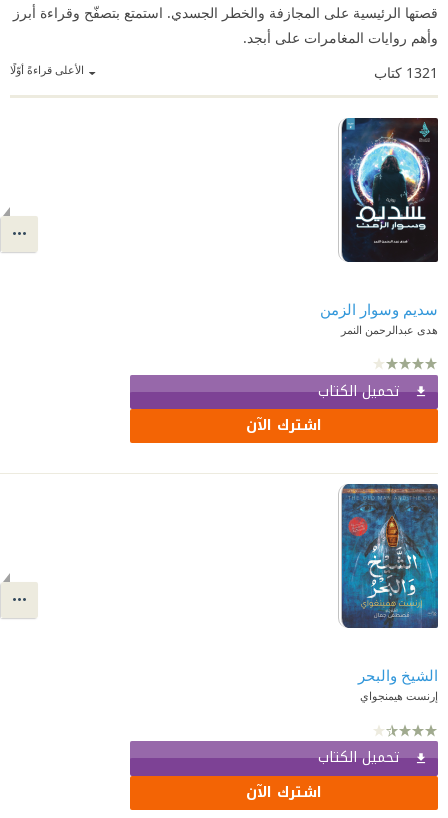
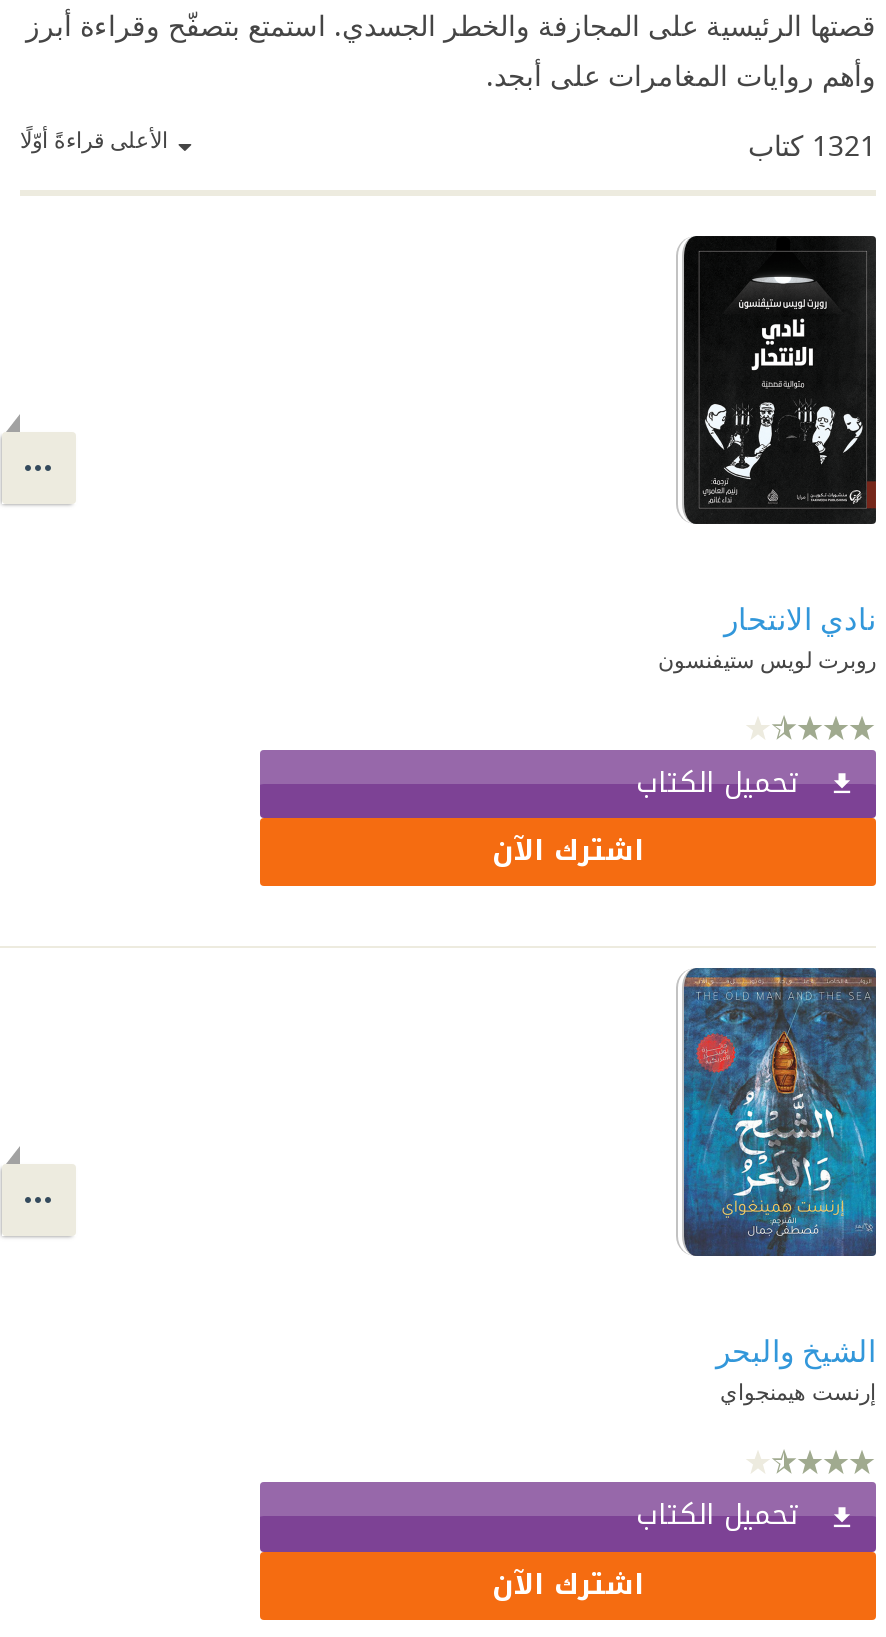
[320,117,438,337] [image] | سديم وسوار الزمن | هدى عبدالرحمن النمر -> [658,234,876,674] [image] | نادي الانتحار | روبرت لويس ستيفنسون

